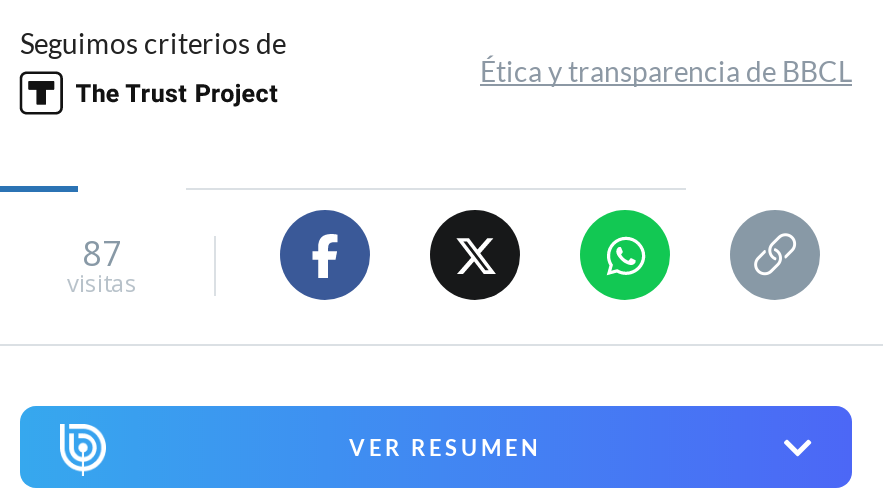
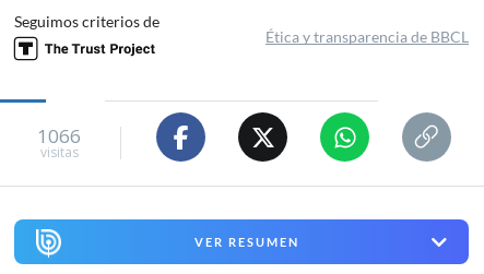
[82,230,122,276] 87 -> [37,123,81,148] 1066

